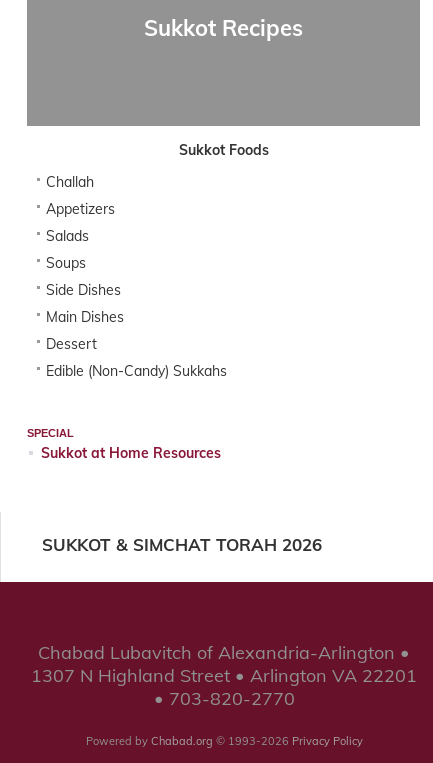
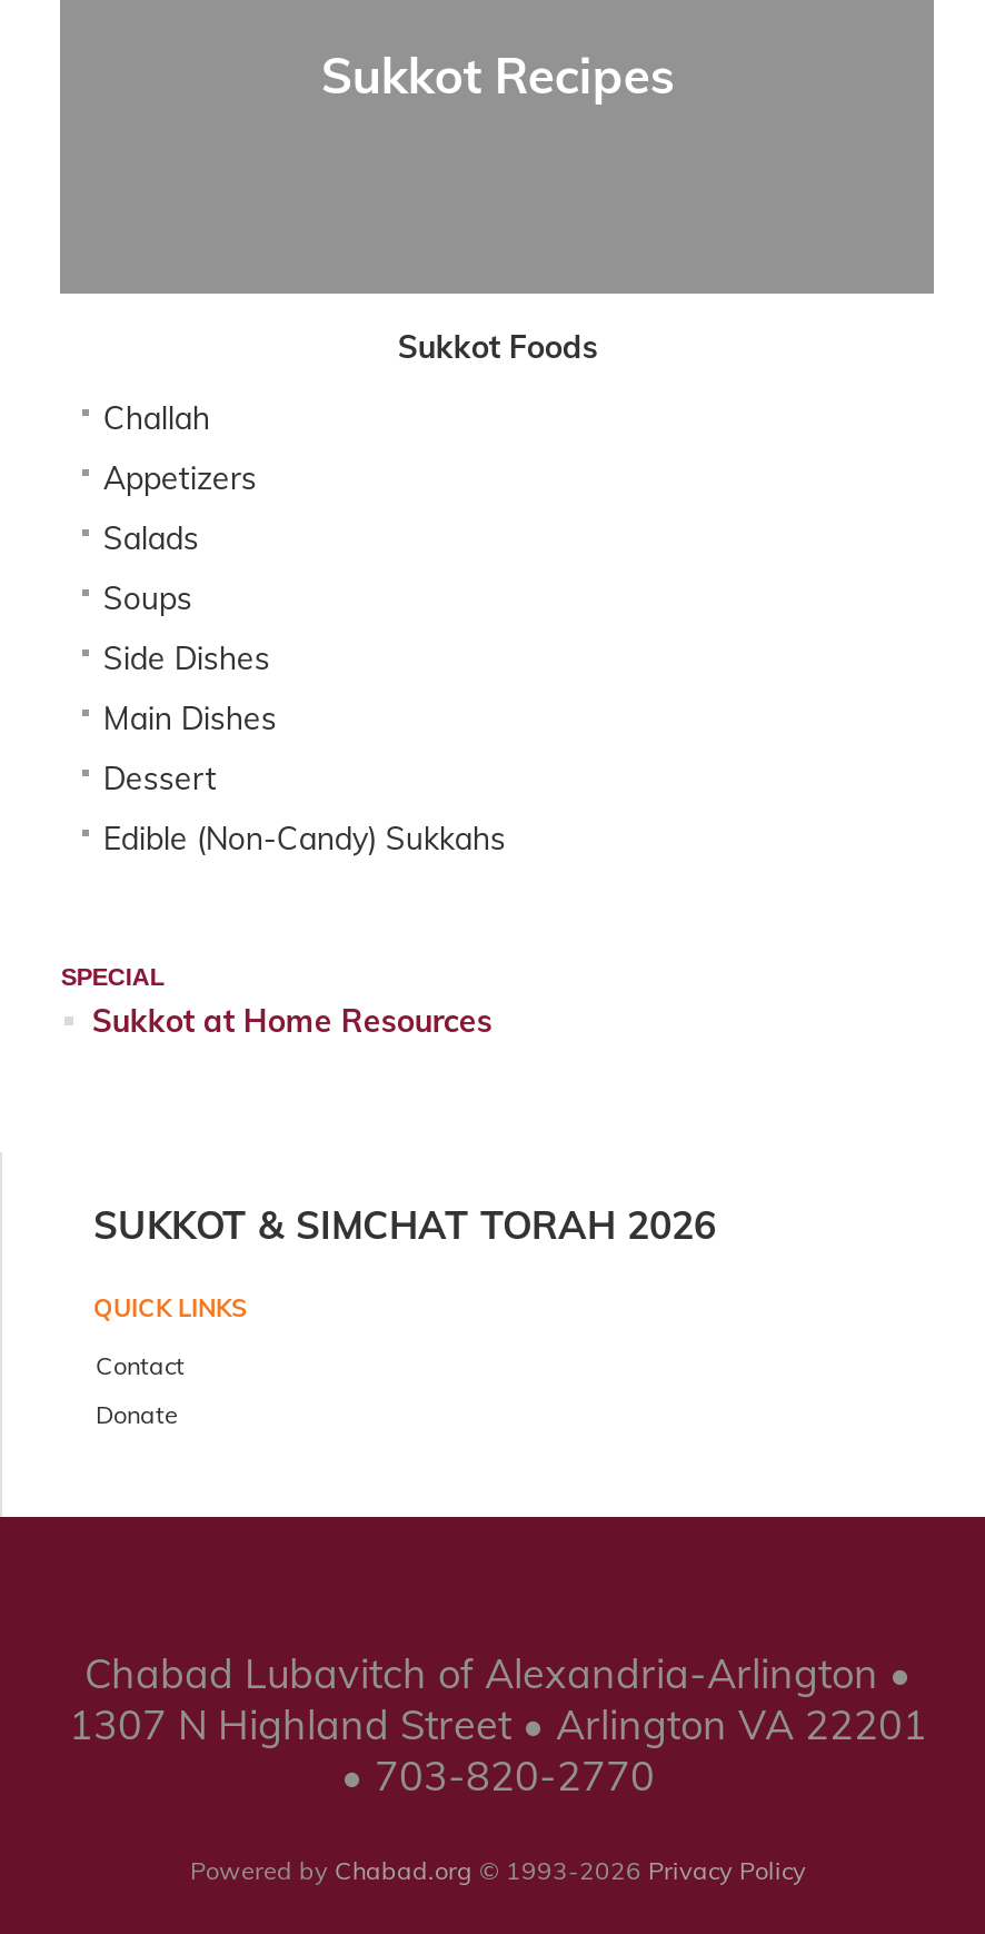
none -> [93,1292,247,1430] QUICK LINKS | Contact | Donate

